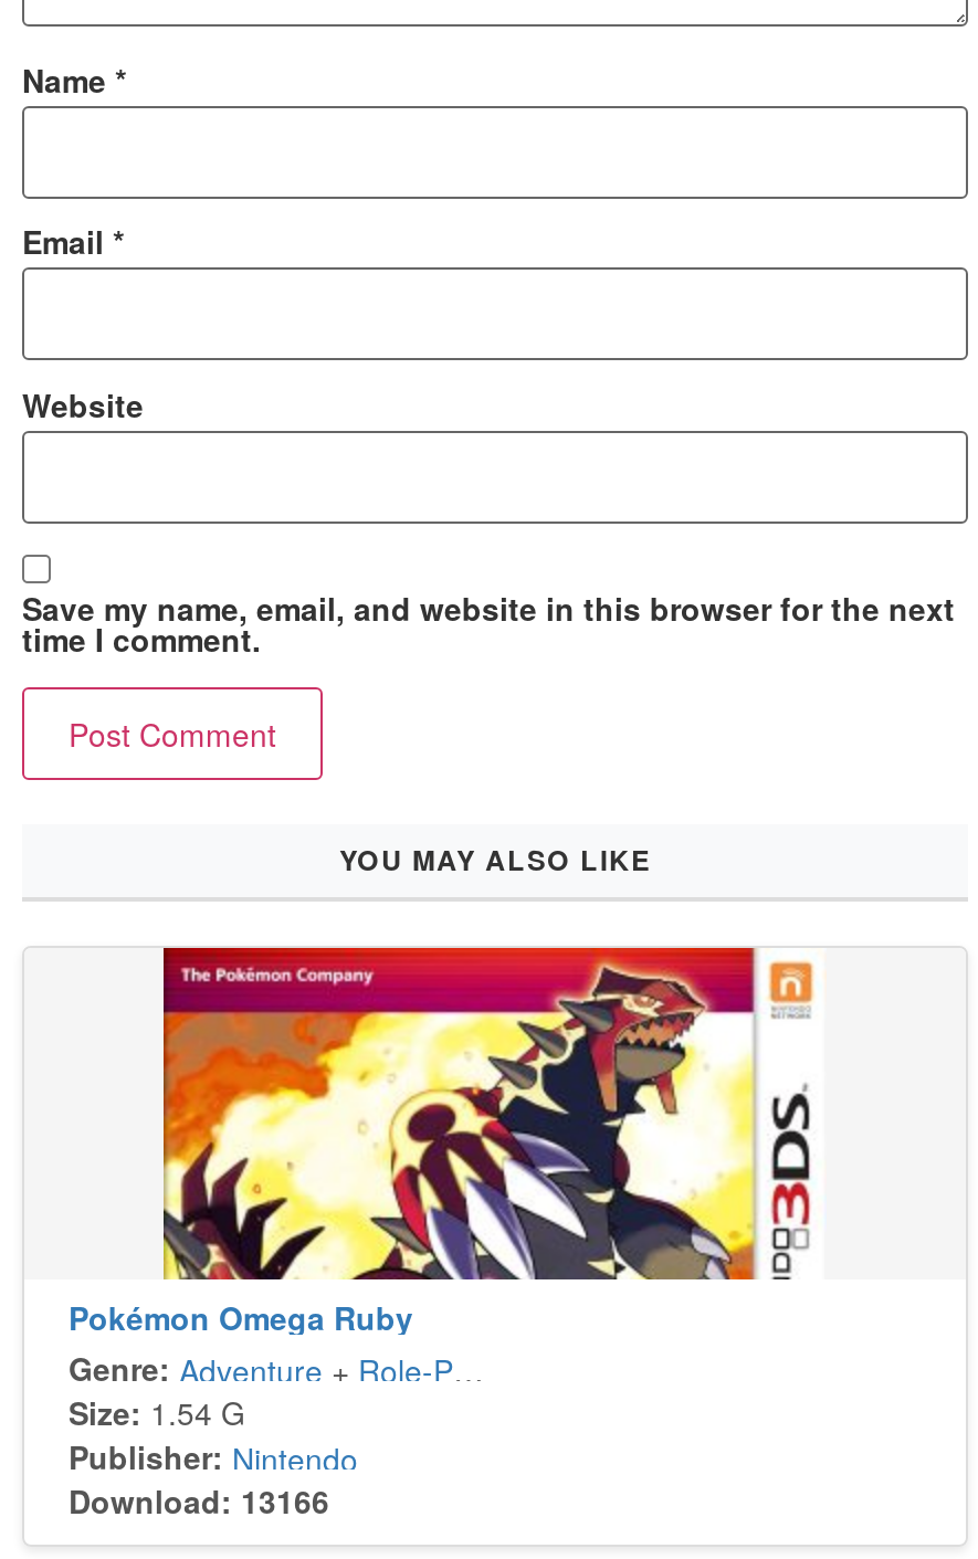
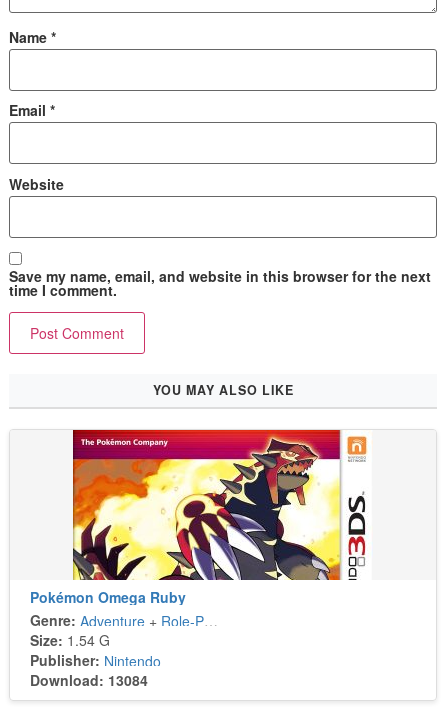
[69,1479,329,1523] Download: 13166 -> [30,670,148,690] Download: 13084

